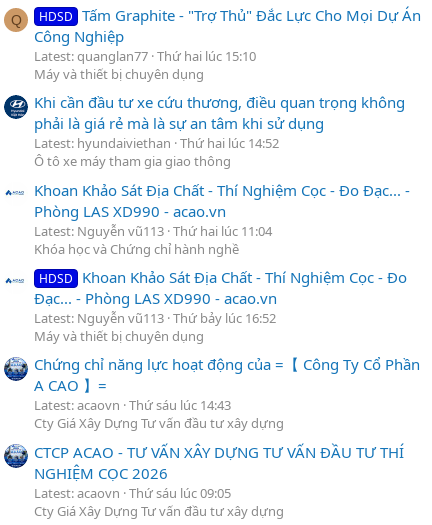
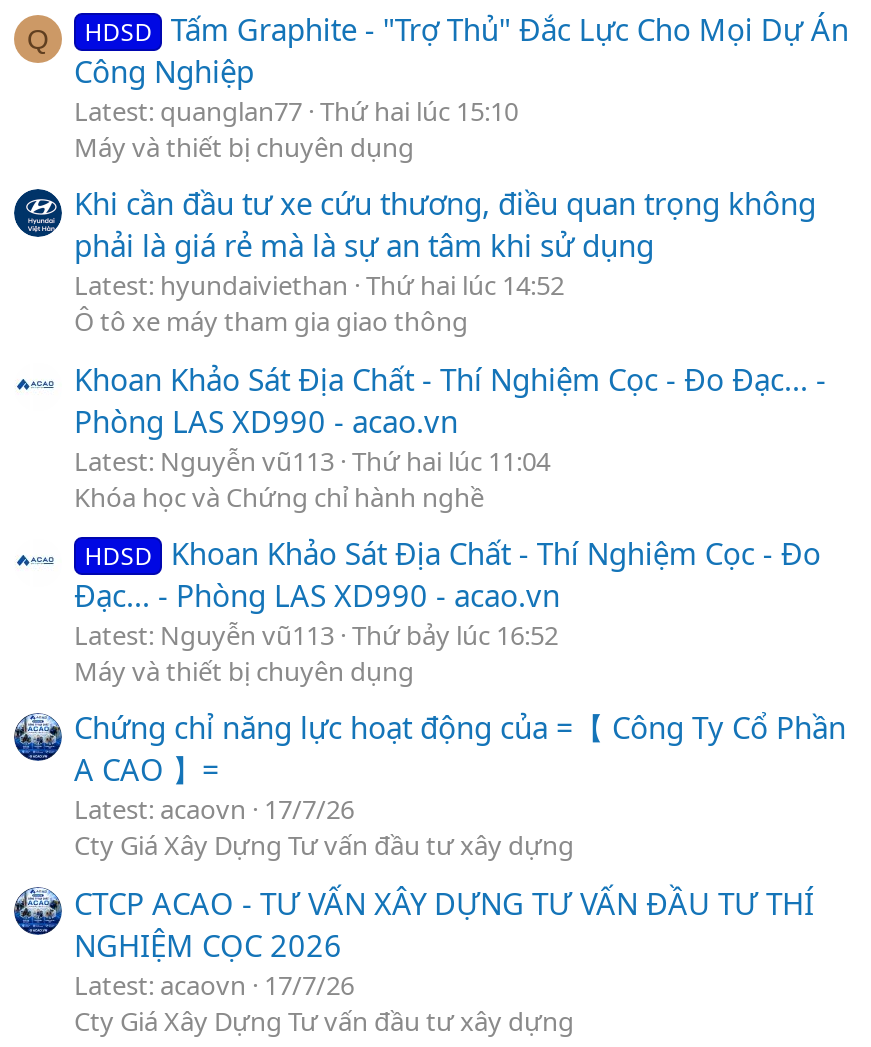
[34,396,231,414] Latest: acaovn Thứ sáu lúc 14:43 -> [74,791,354,827] Latest: acaovn 17/7/26
[34,484,231,502] Latest: acaovn Thứ sáu lúc 09:05 -> [74,966,354,1002] Latest: acaovn 17/7/26

